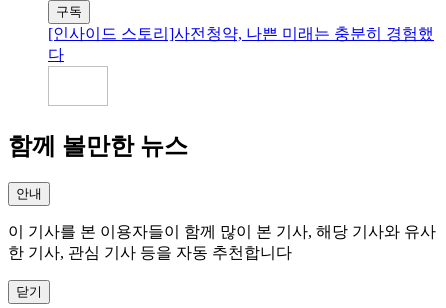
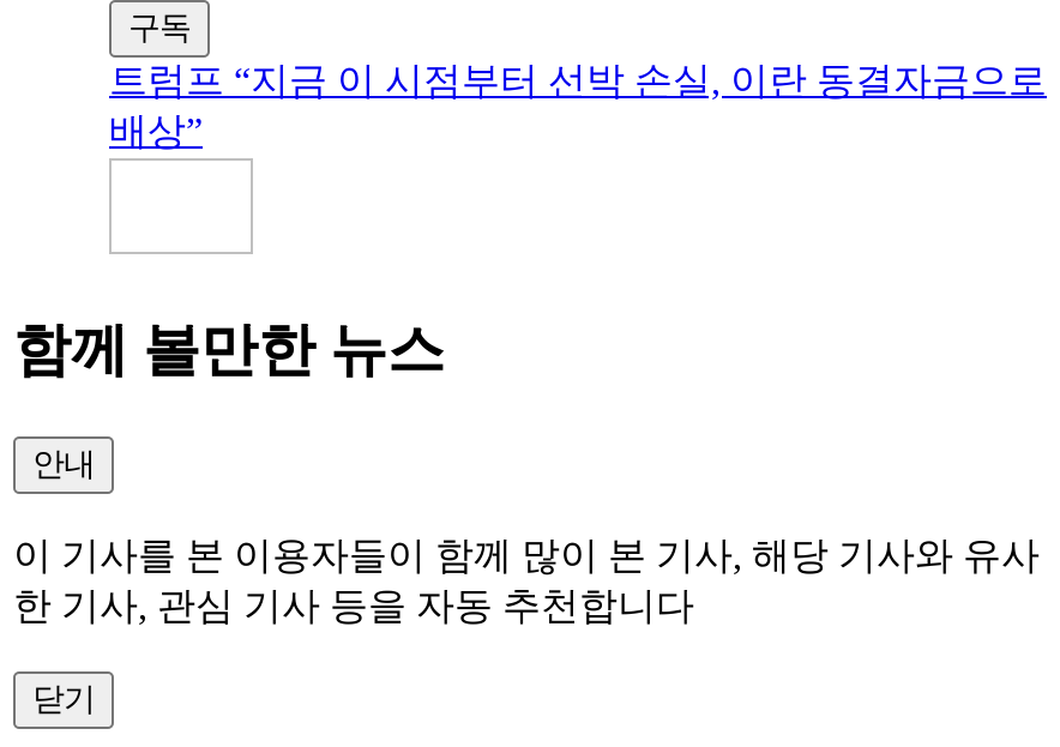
[48,25,434,63] [인사이드 스토리]사전청약, 나쁜 미래는 충분히 경험했 | 다 -> [109,60,1047,151] 트럼프 “지금 이 시점부터 선박 손실, 이란 동결자금으로 | 배상”

